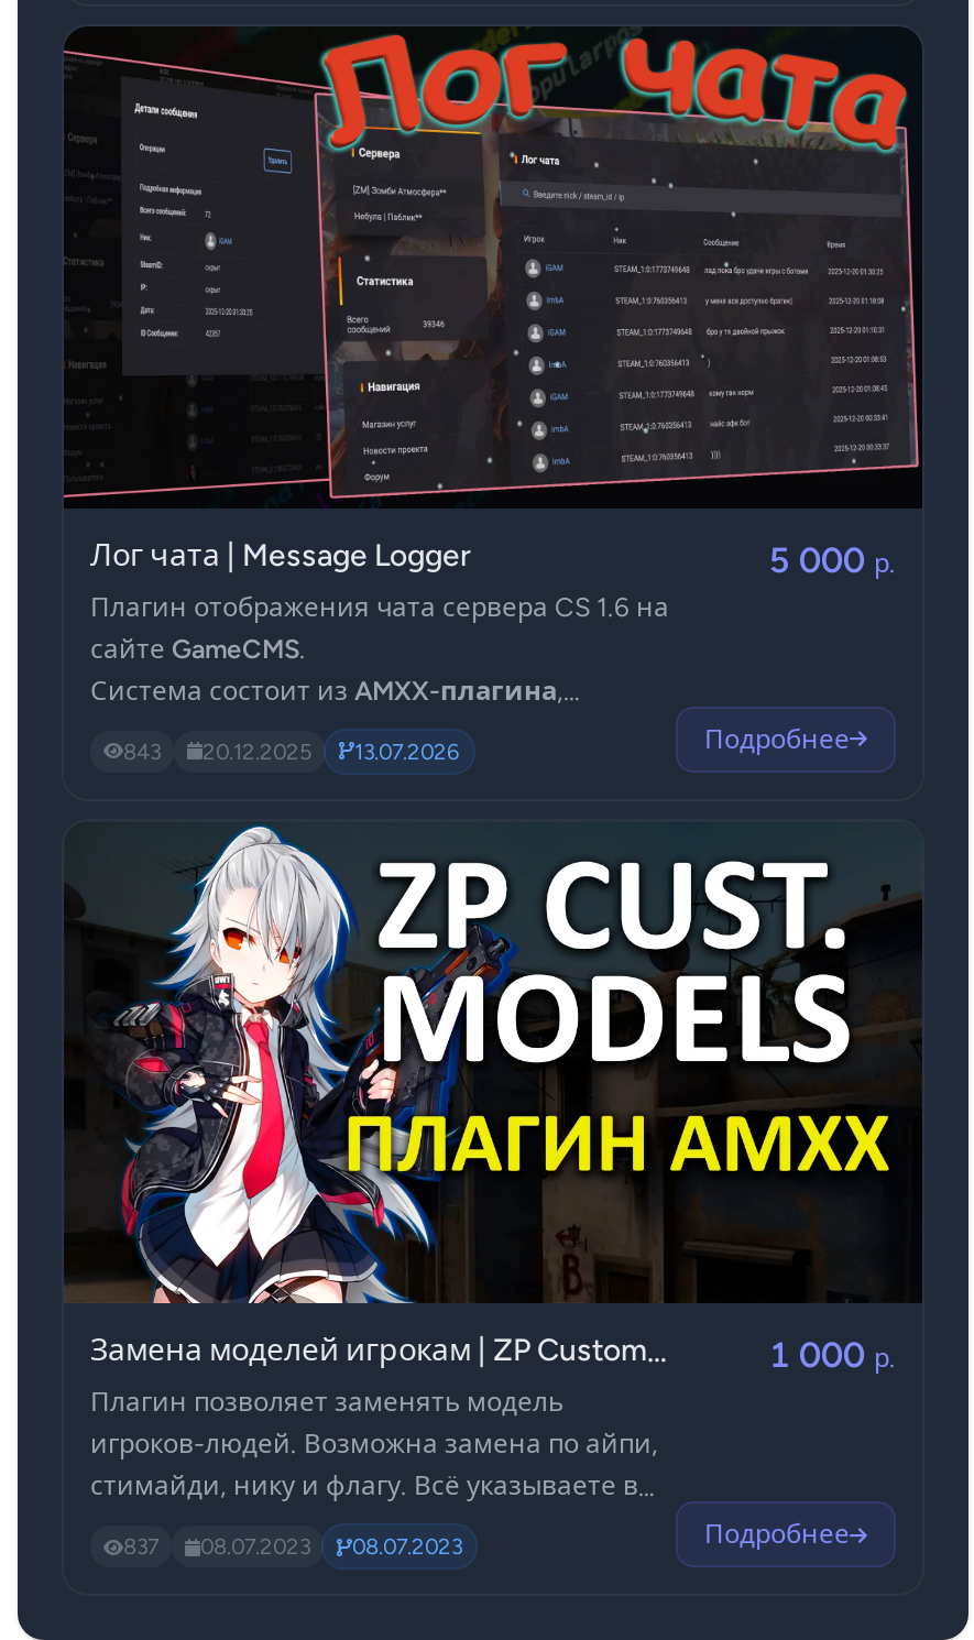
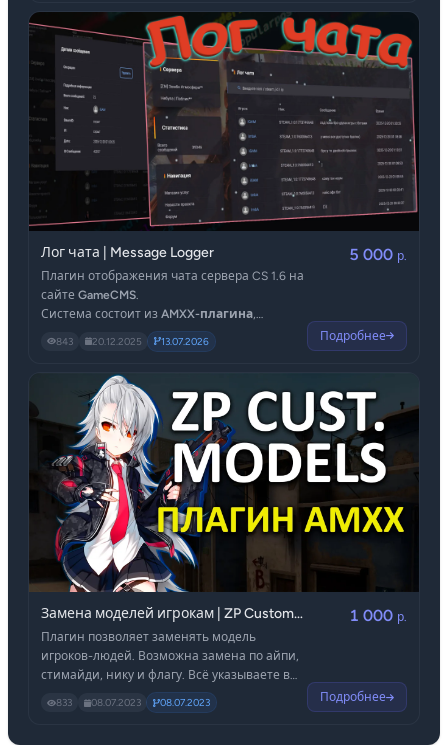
[123,1533,462,1561] 837 08.07.2023 08.07.2023 -> [56,696,210,709] 833 08.07.2023 08.07.2023

